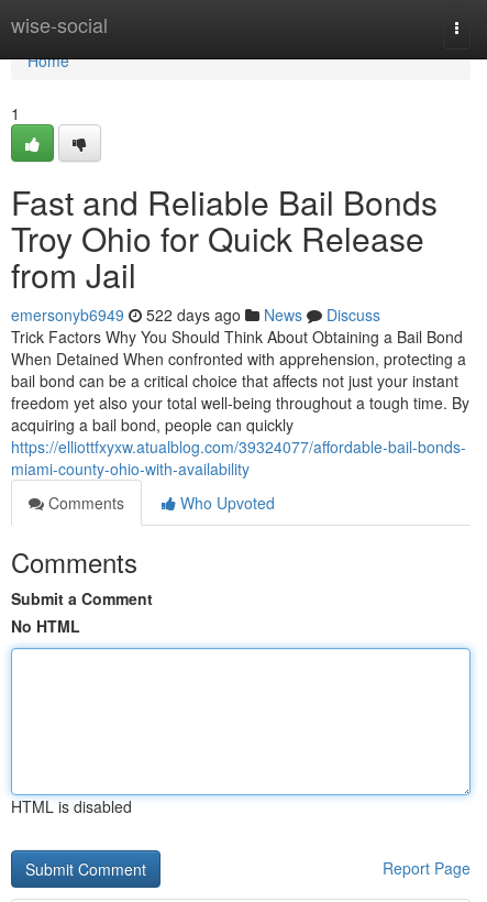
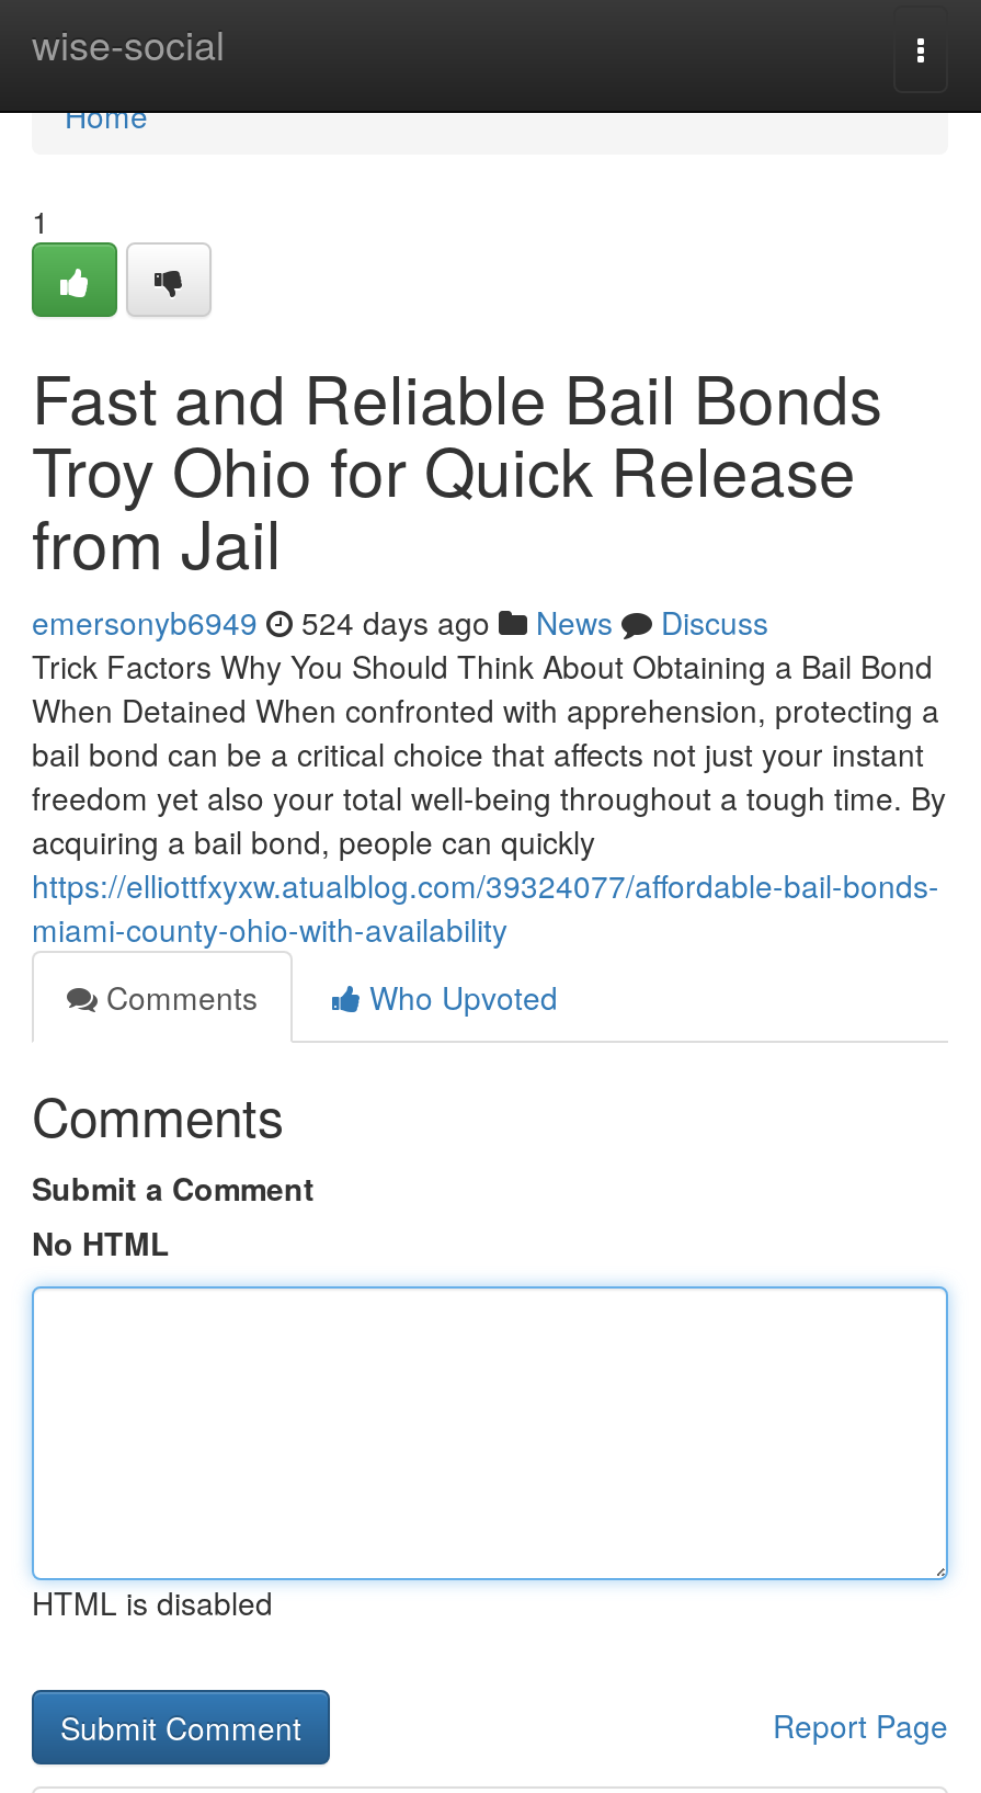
[11,304,380,326] emersonyb6949 522 days ago News Discuss -> [32,600,768,644] emersonyb6949 524 days ago News Discuss

